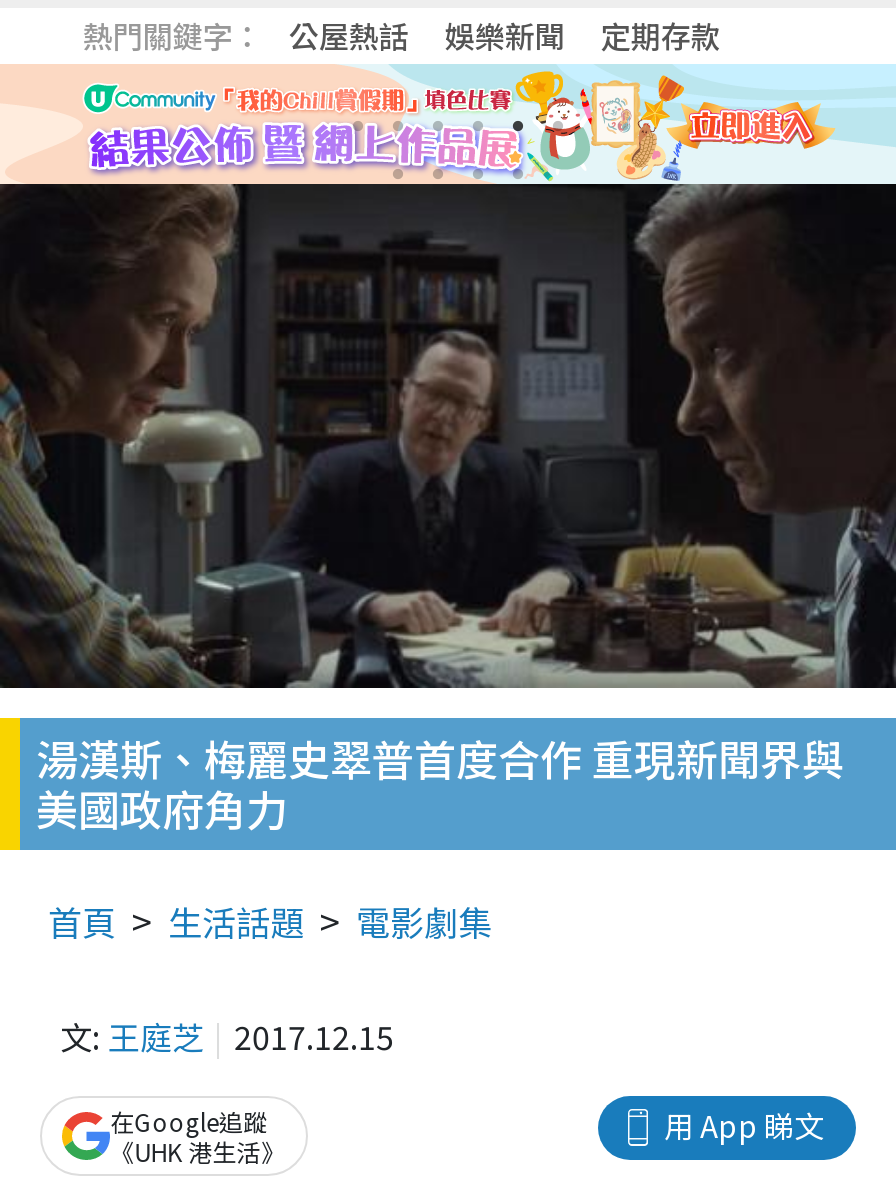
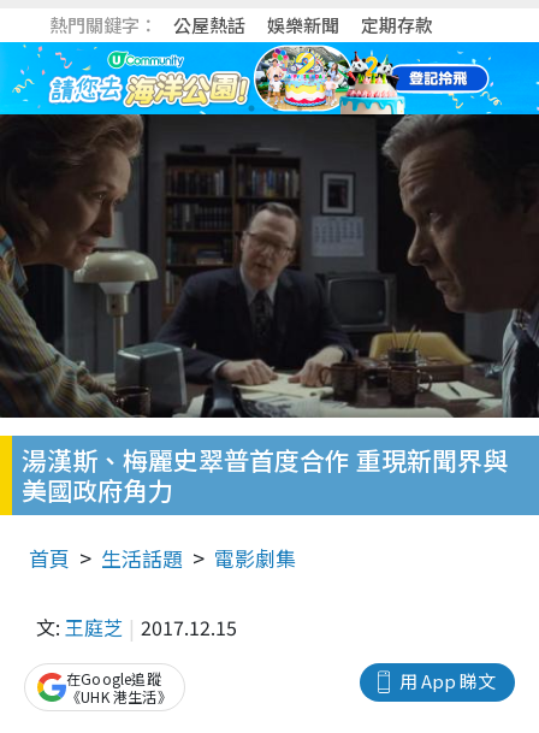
[6,64,890,186] [image] -> [4,41,535,116] [image]

